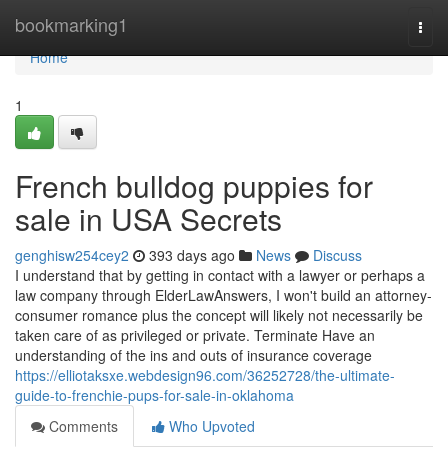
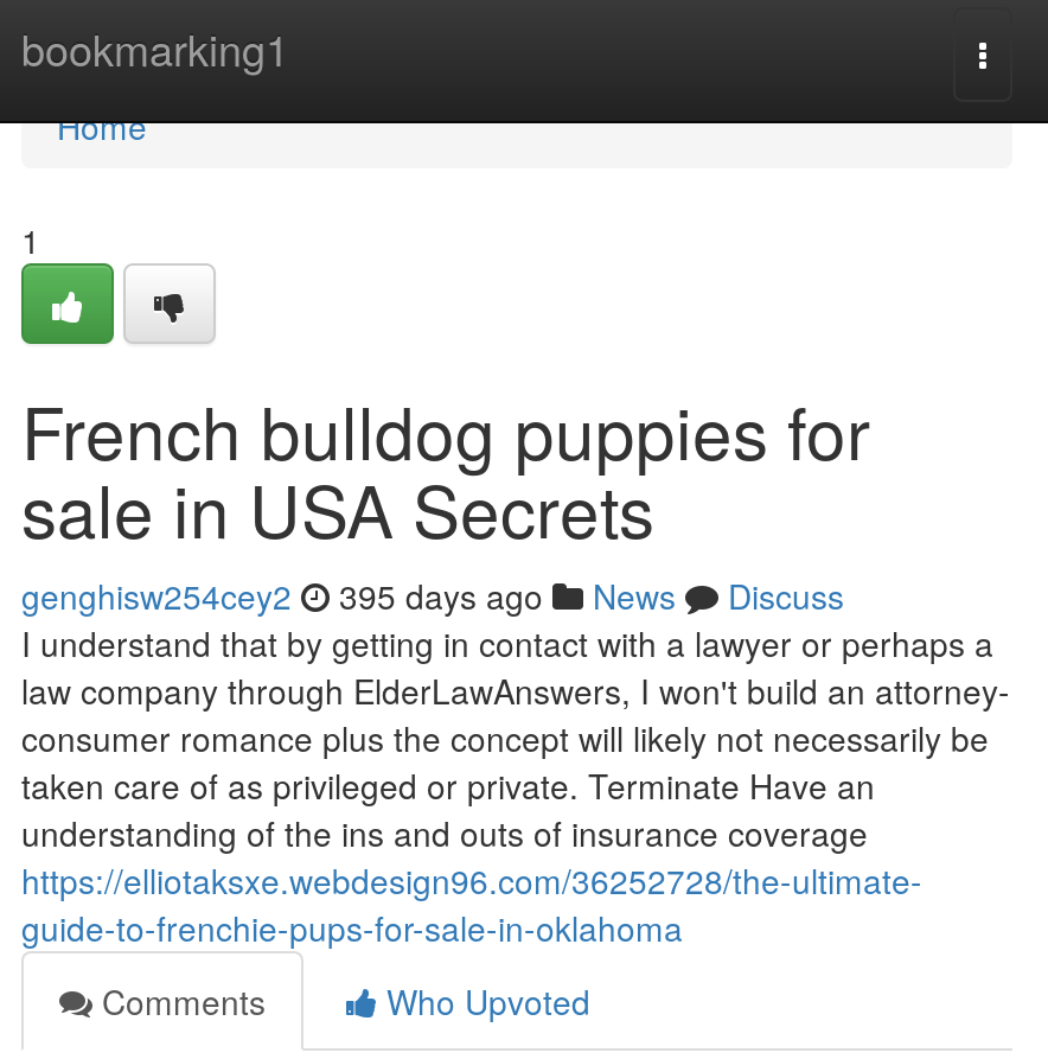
[15,245,362,265] genghisw254cey2 393 days ago News Discuss -> [21,572,844,619] genghisw254cey2 395 days ago News Discuss

